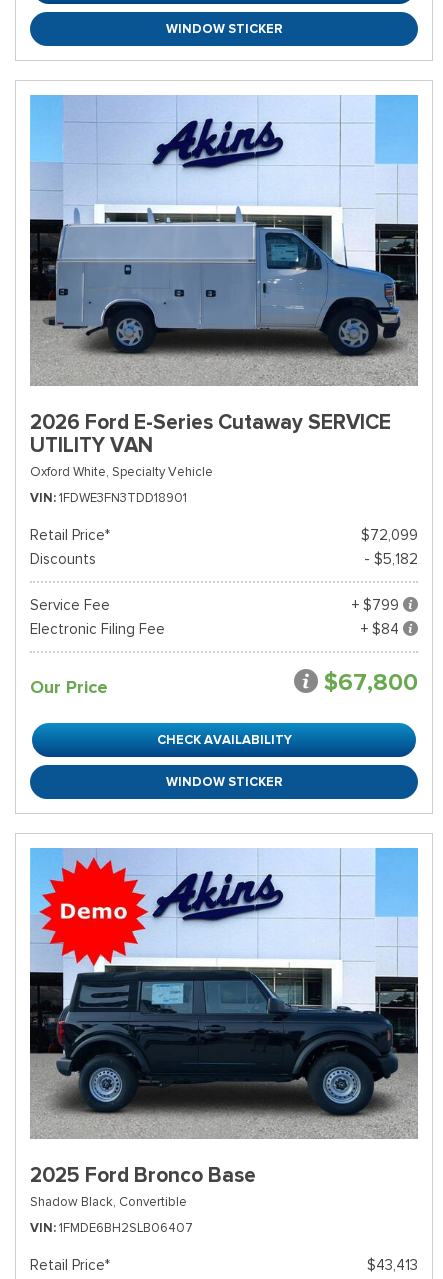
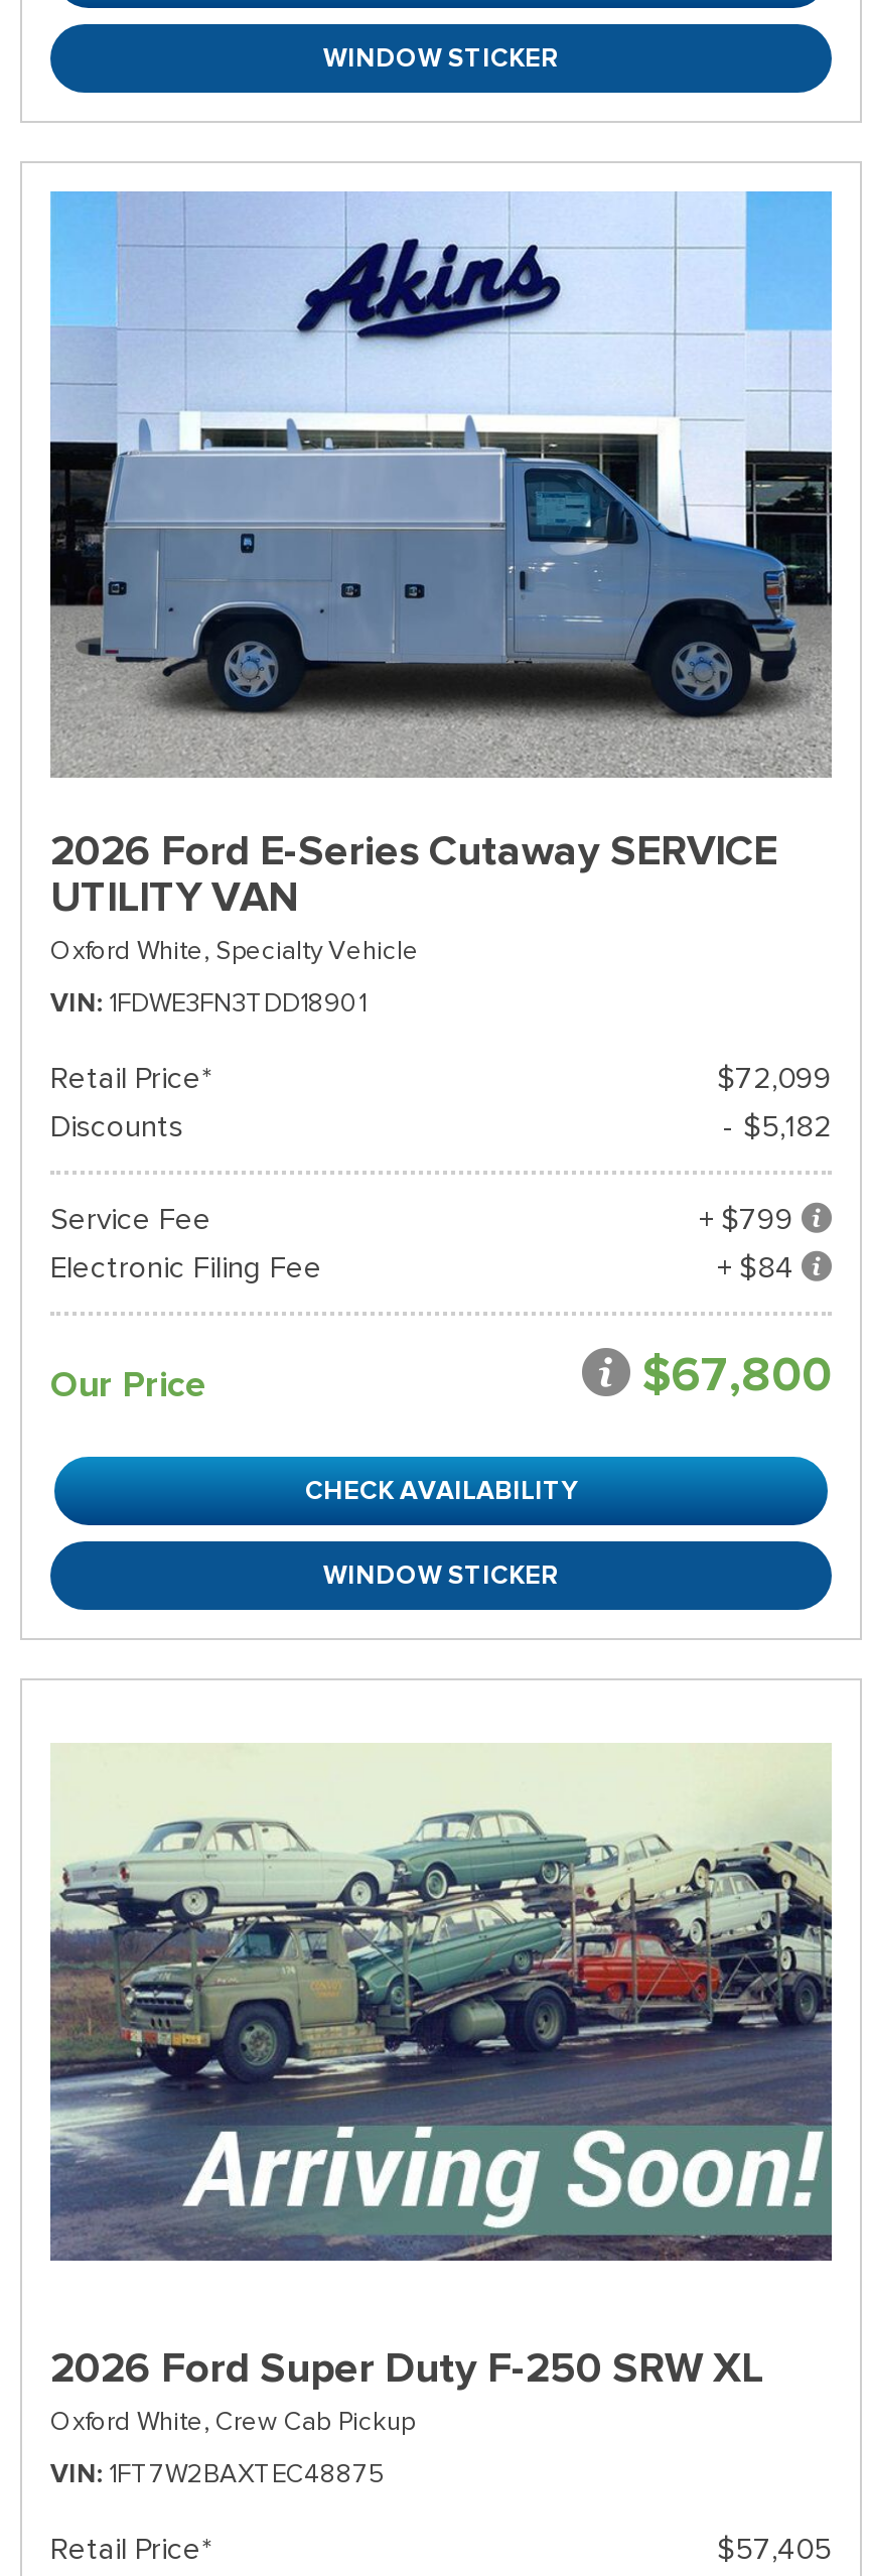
[29,847,419,1210] [image] | 2025 Ford Bronco Base | Shadow Black, Convertible -> [48,1709,834,2438] [image] | 2026 Ford Super Duty F-250 SRW XL | Oxford White, Crew Cab Pickup
[30,1219,193,1236] VIN 1FMDE6BH2SLB06407 -> [50,2456,385,2490] VIN 1FT7W2BAXTEC48875
[367,1256,418,1274] $43,413 -> [717,2531,832,2567] $57,405

